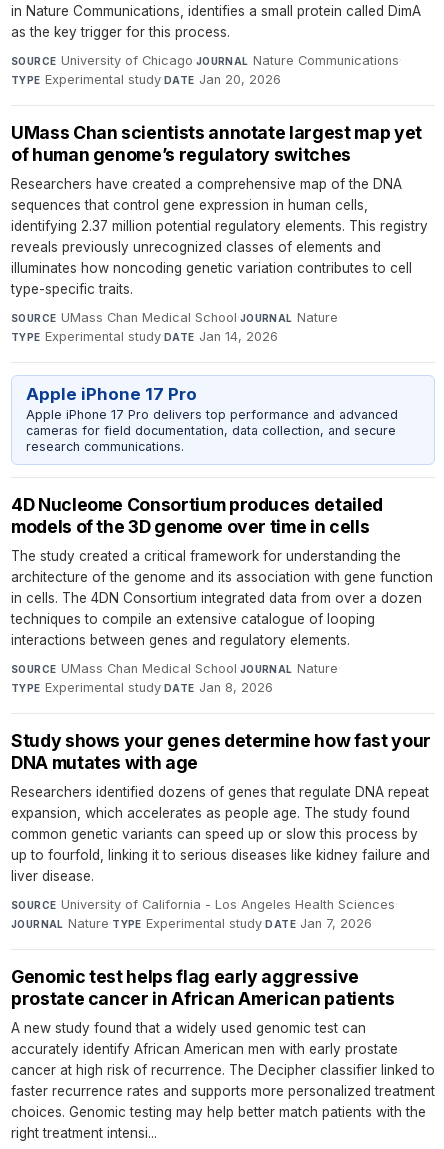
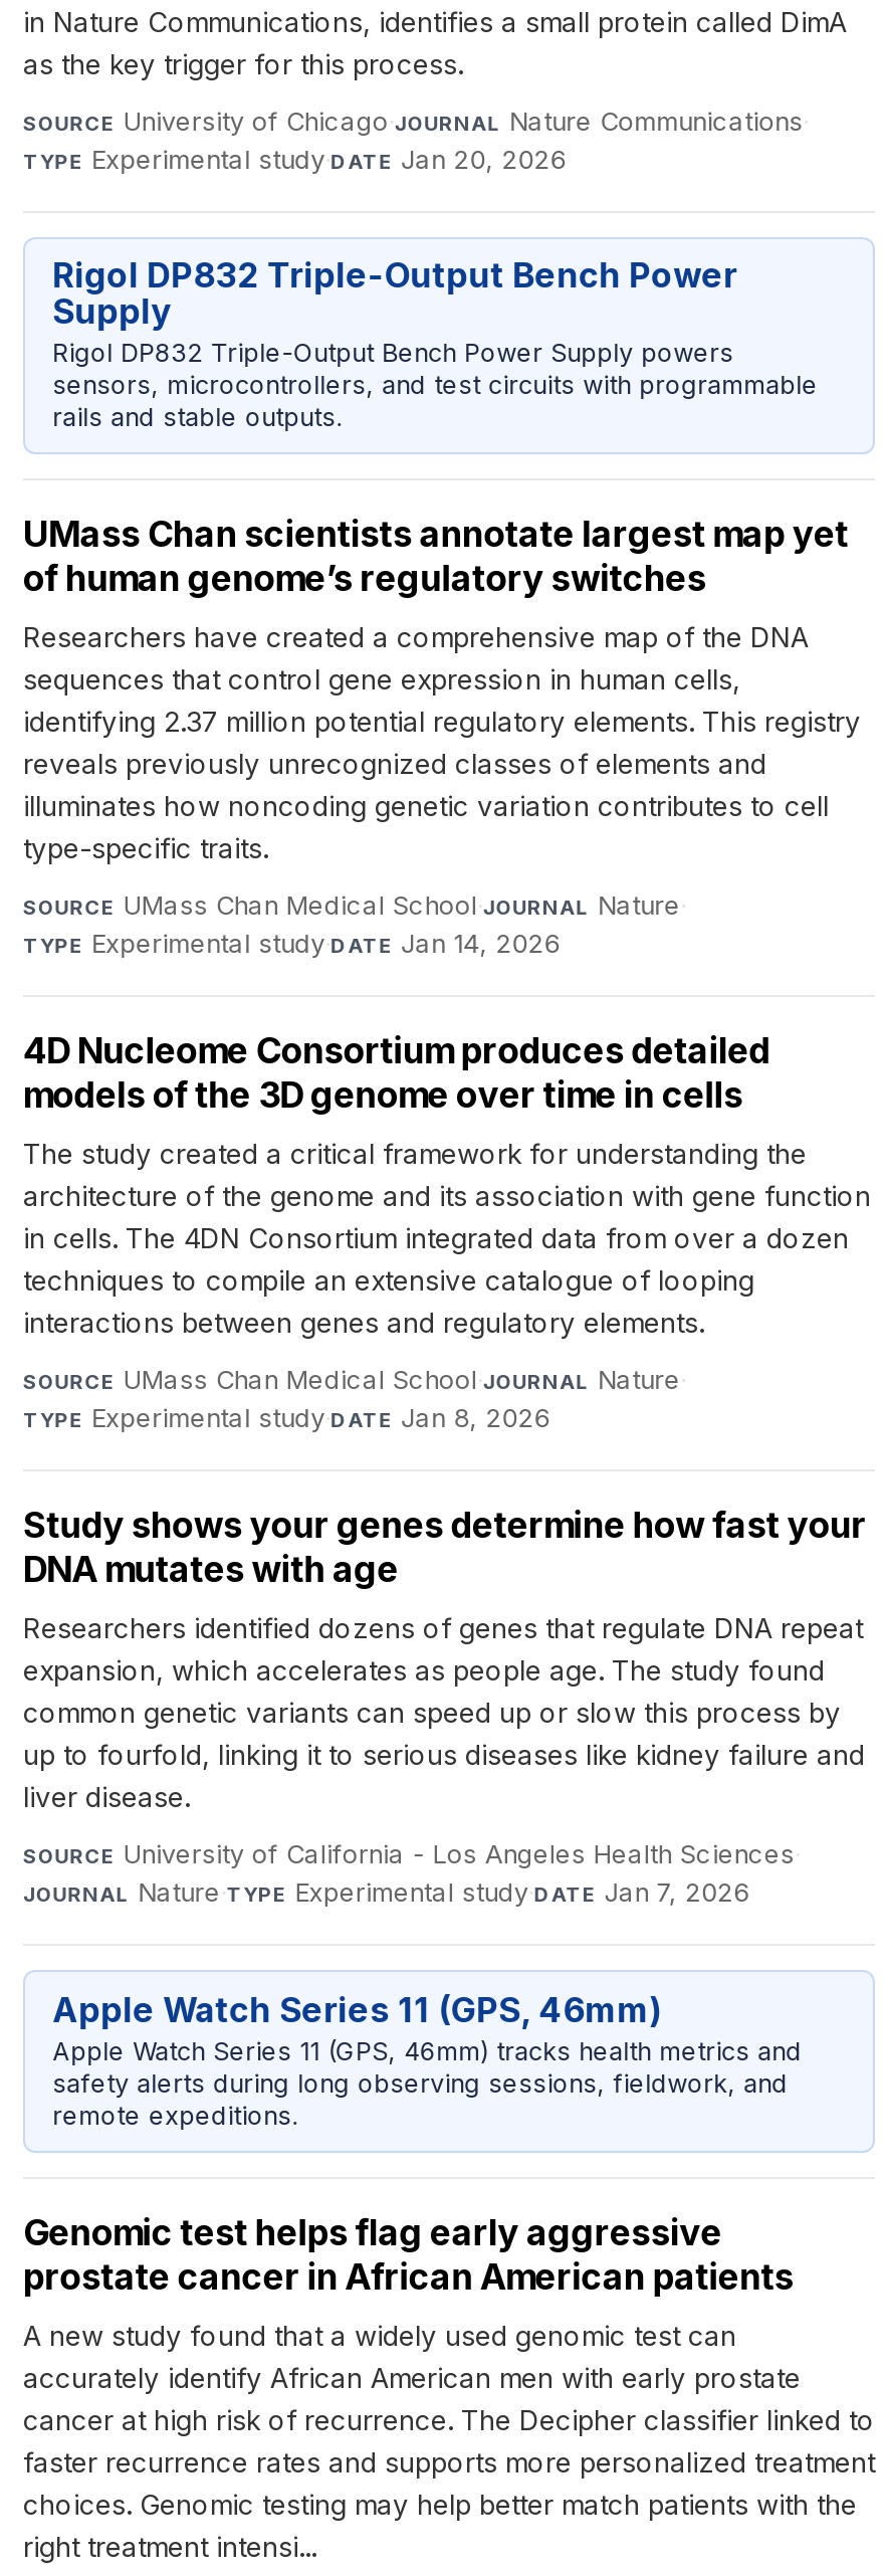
none -> [52,256,818,432] Rigol DP832 Triple-Output Bench Power | Supply | Rigol DP832 Triple-Output Bench Power Supply powers | sensors, microcontrollers, and test circuits with programmable | rails and stable outputs.
[26,384,398,454] Apple iPhone 17 Pro | Apple iPhone 17 Pro delivers top performance and advanced | cameras for field documentation, data collection, and secure | research communications. -> none
none -> [52,1990,802,2130] Apple Watch Series 11 (GPS, 46mm) | Apple Watch Series 11 (GPS, 46mm) tracks health metrics and | safety alerts during long observing sessions, fieldwork, and | remote expeditions.

